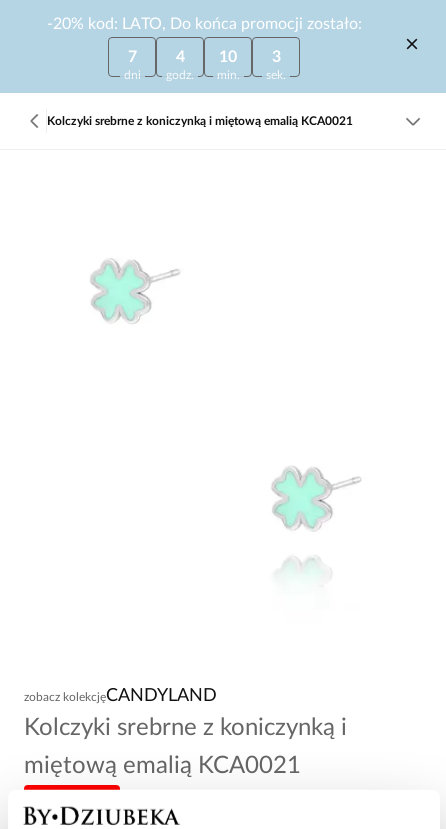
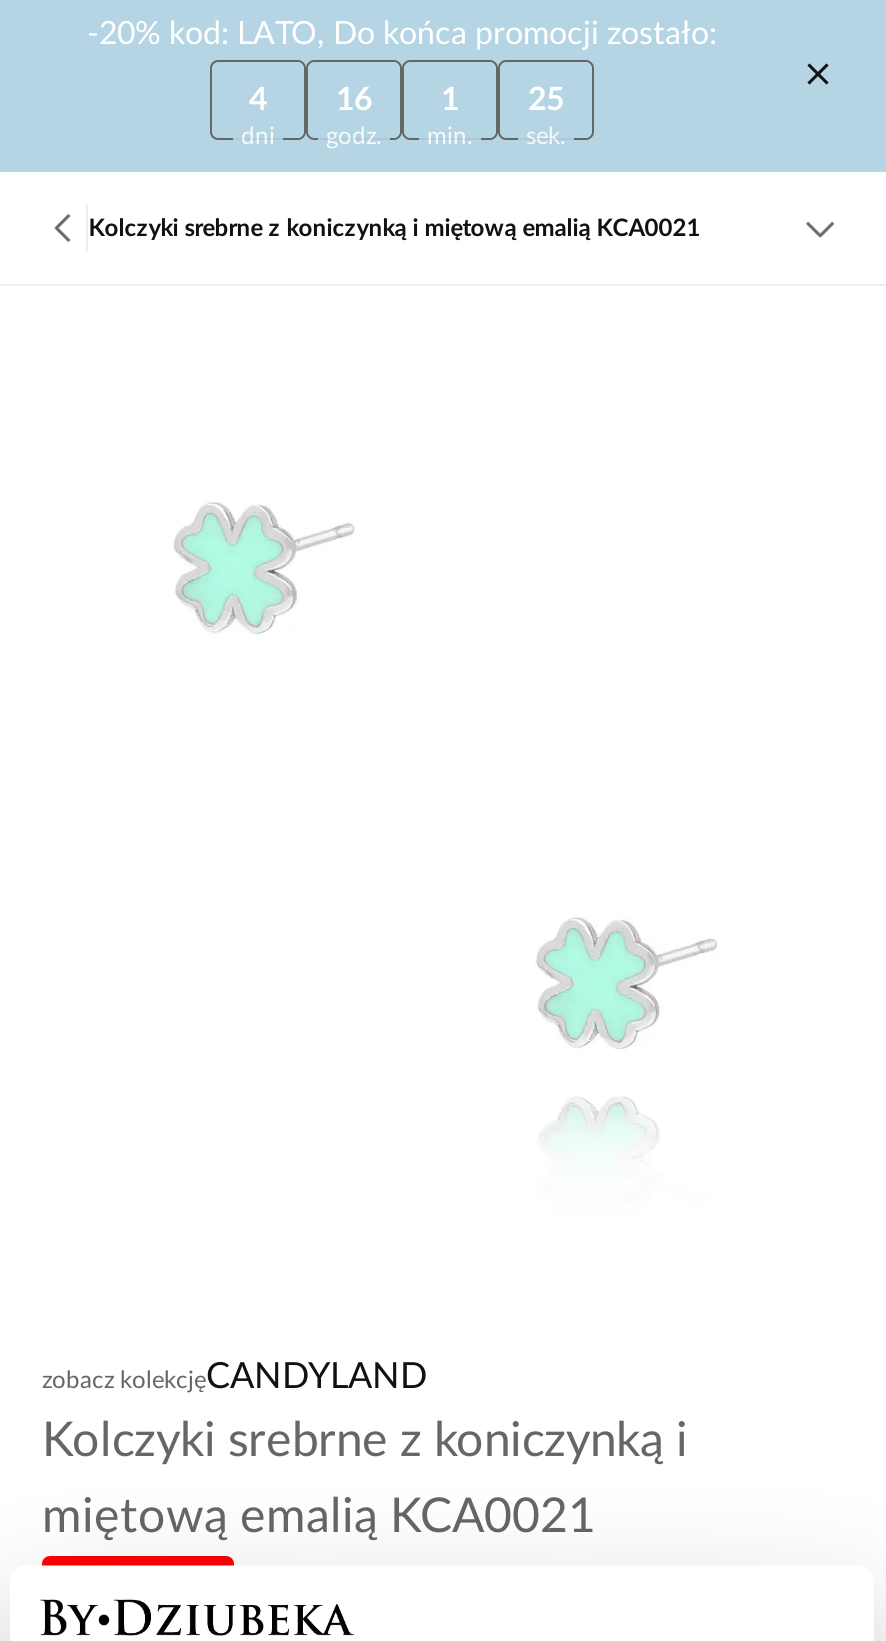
[127,49,136,65] 7 -> [249,84,267,116] 4
[175,49,184,65] 4 -> [336,84,372,116] 16
[219,49,237,65] 10 -> [441,84,459,116] 1
[271,49,280,65] 3 -> [528,84,564,116] 25

